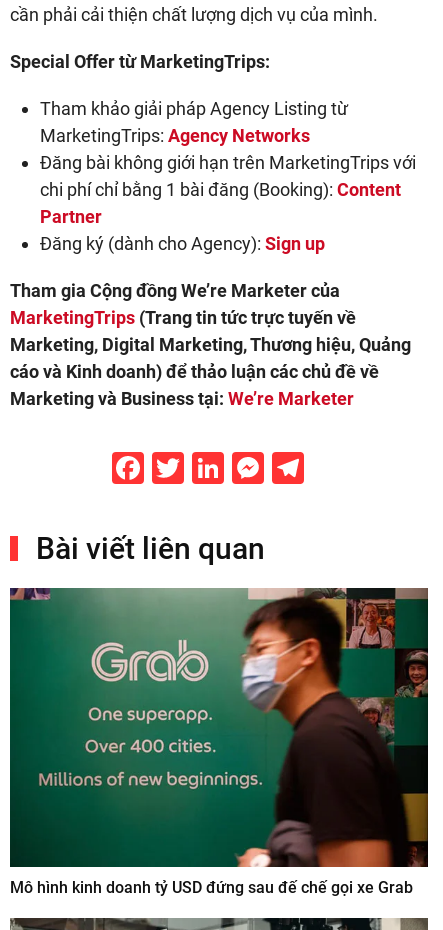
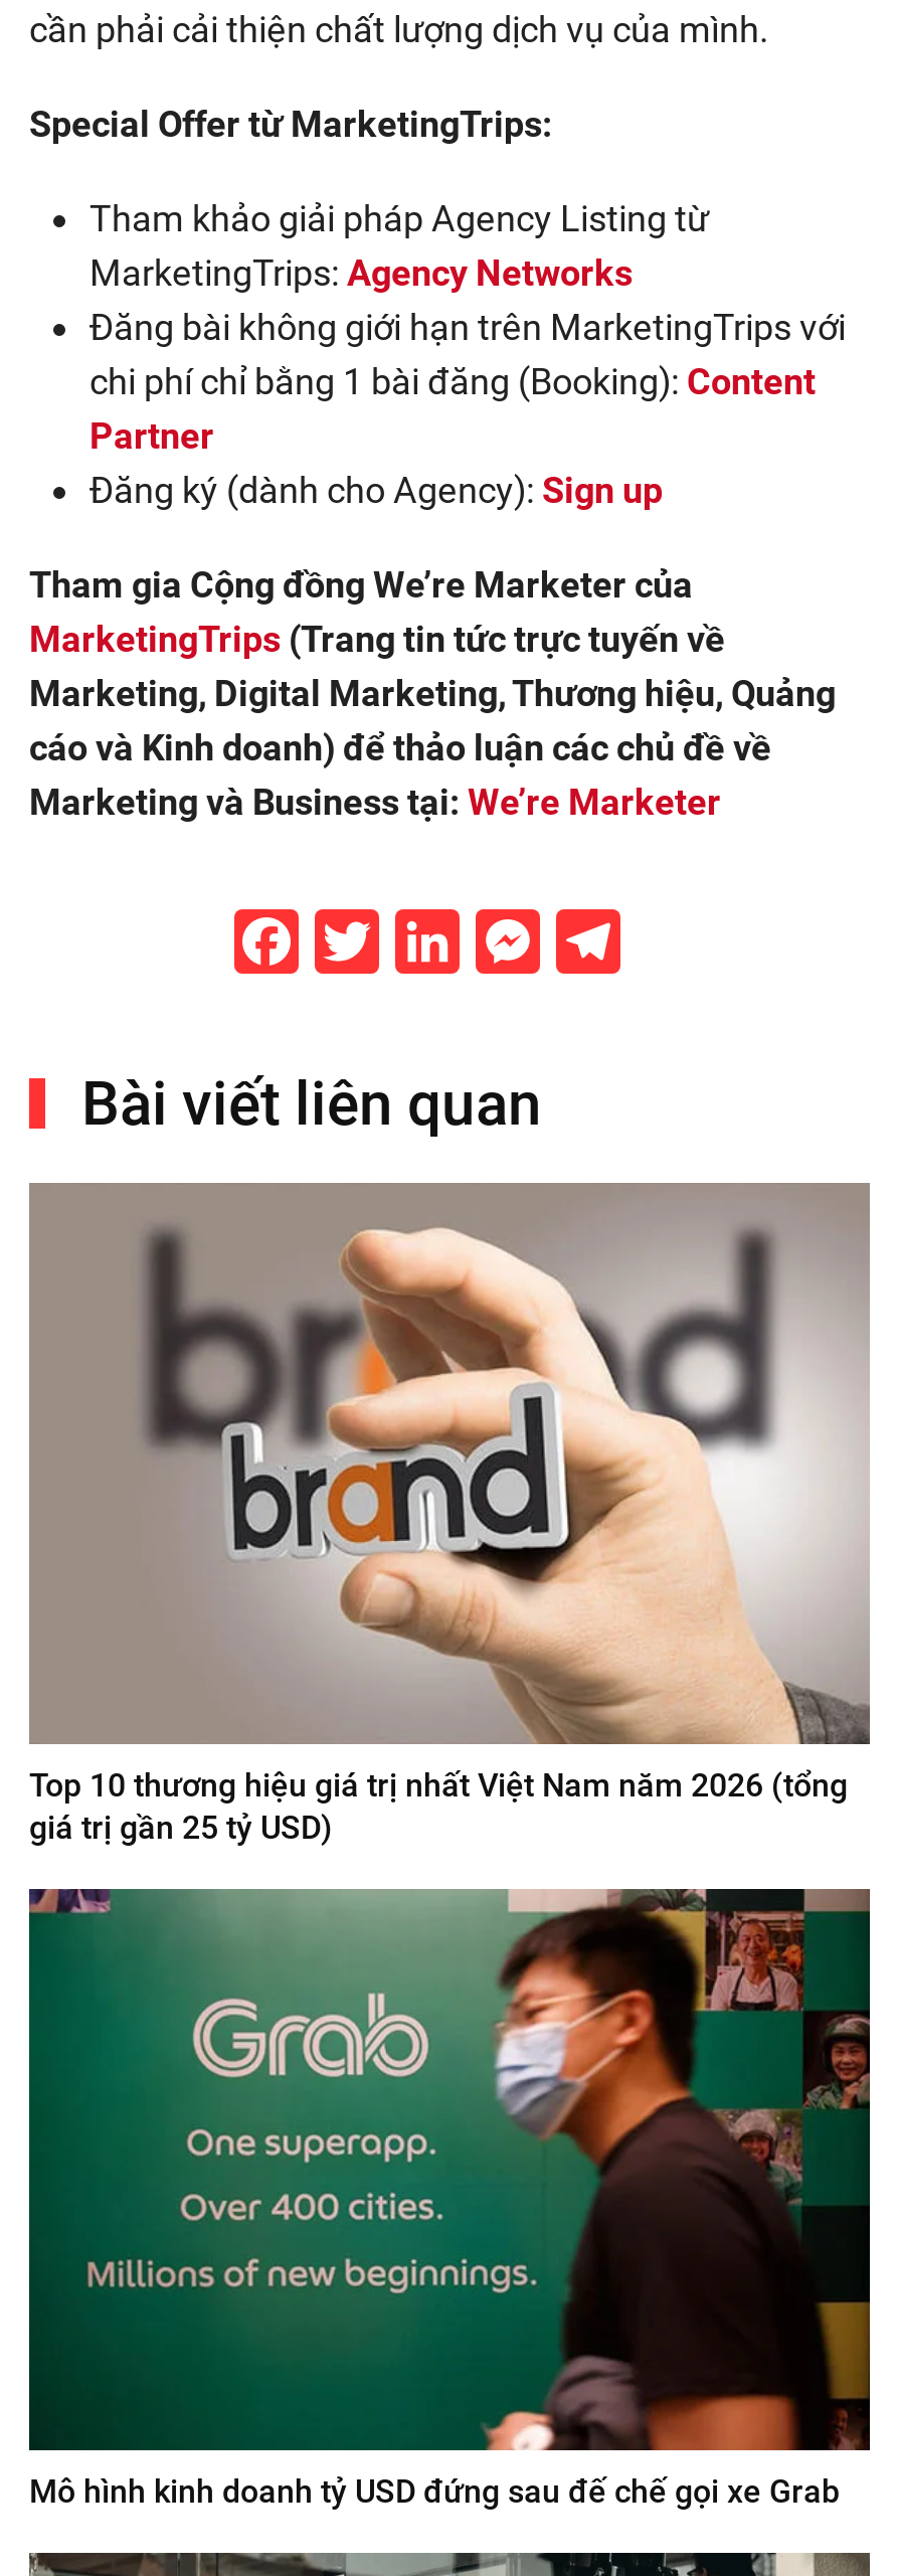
none -> [29,1181,872,1847] [image] | Top 10 thương hiệu giá trị nhất Việt Nam năm 2026 (tổng | giá trị gần 25 tỷ USD)

